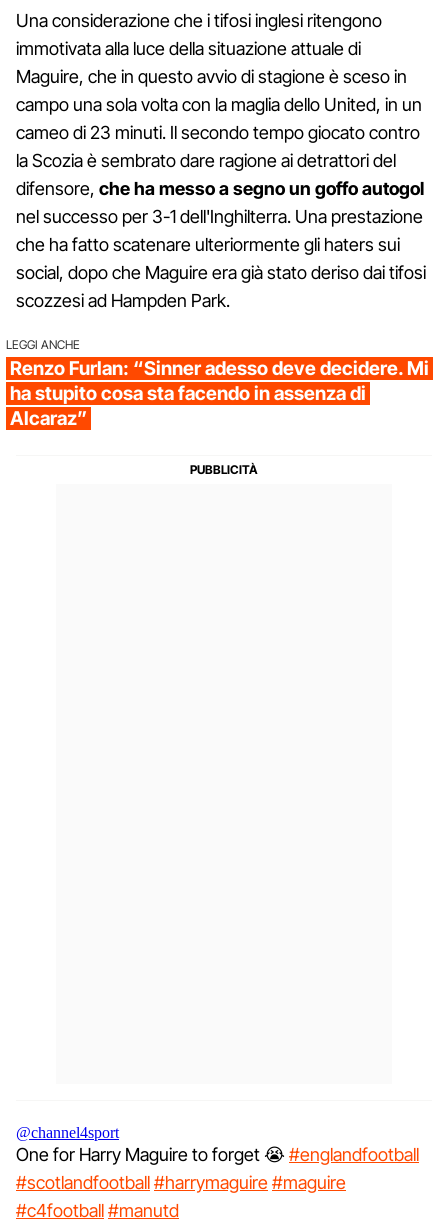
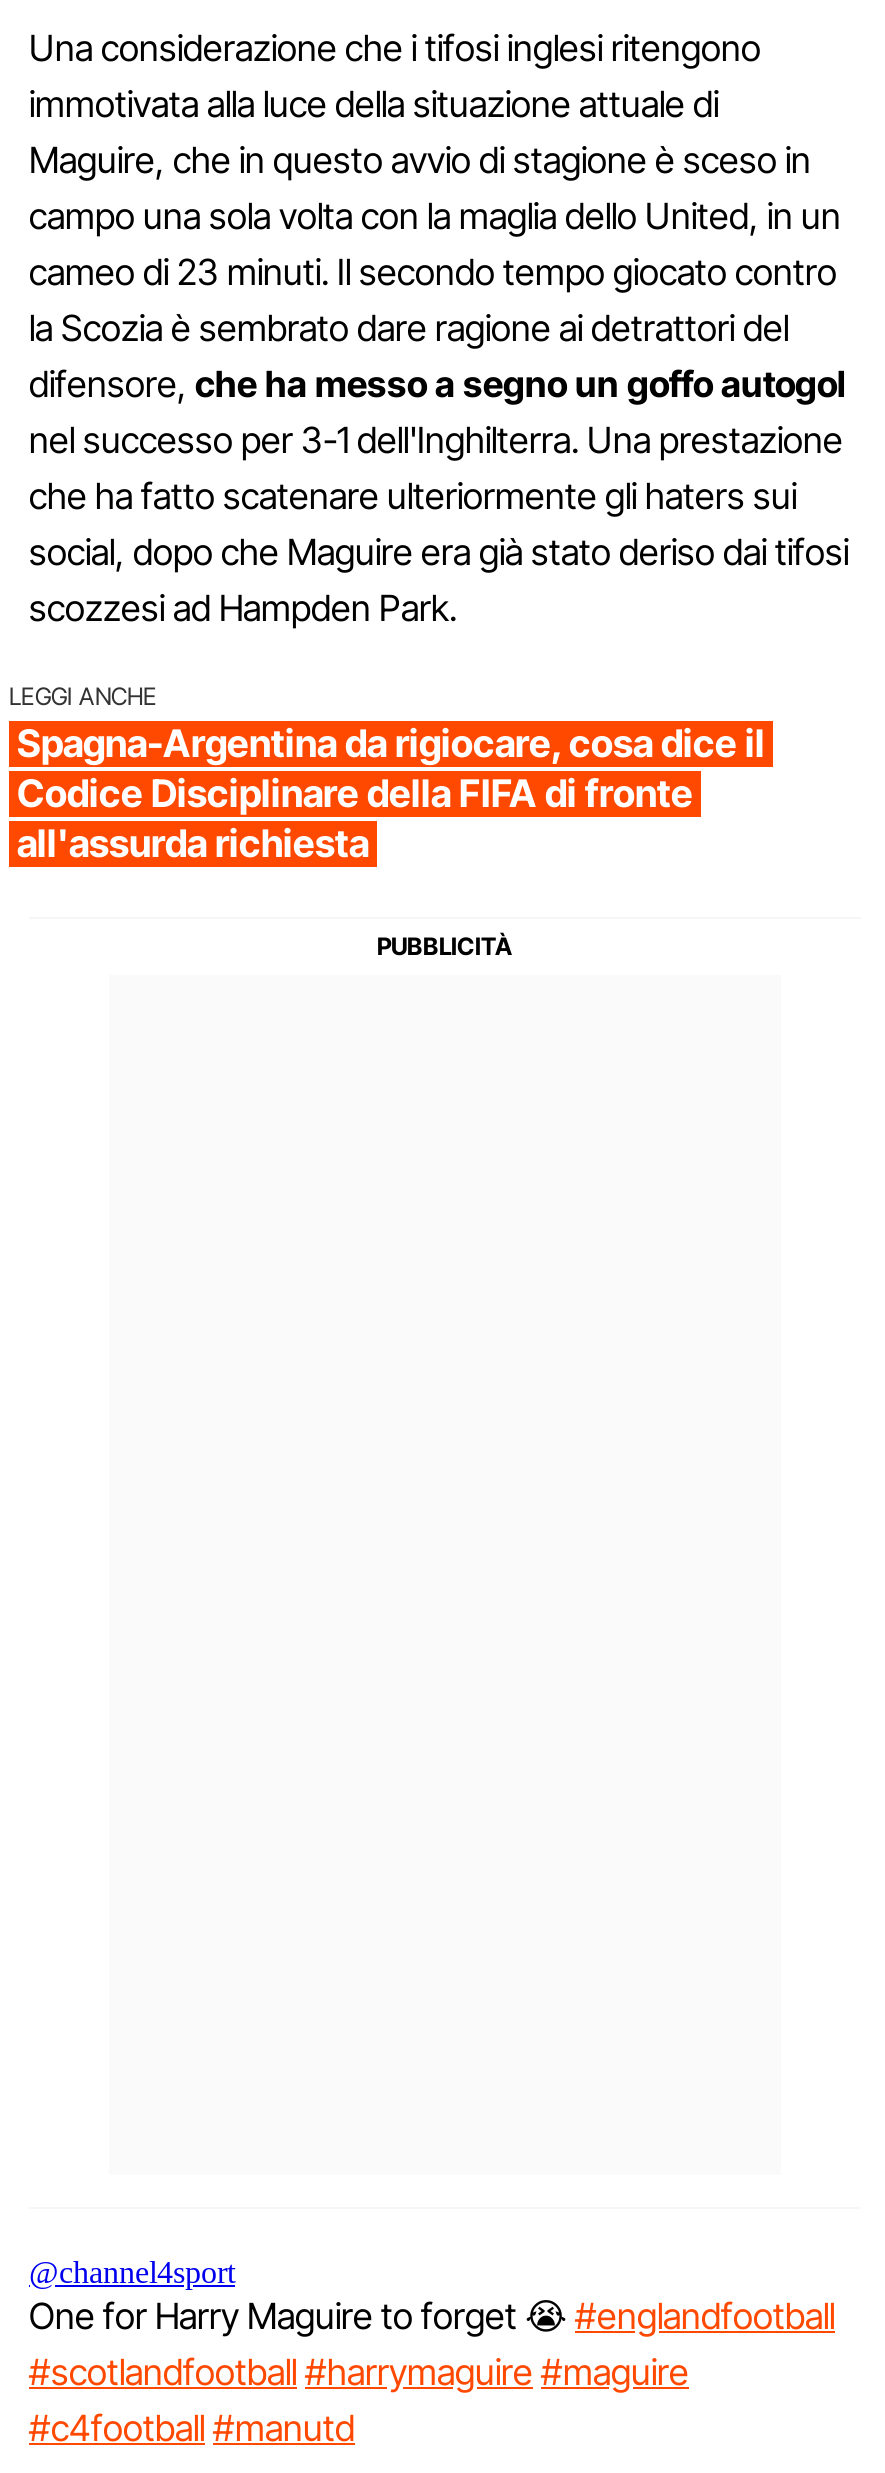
[10,357,429,430] Renzo Furlan: “Sinner adesso deve decidere. Mi | ha stupito cosa sta facendo in assenza di | Alcaraz” -> [17,721,765,867] Spagna-Argentina da rigiocare, cosa dice il | Codice Disciplinare della FIFA di fronte | all'assurda richiesta

